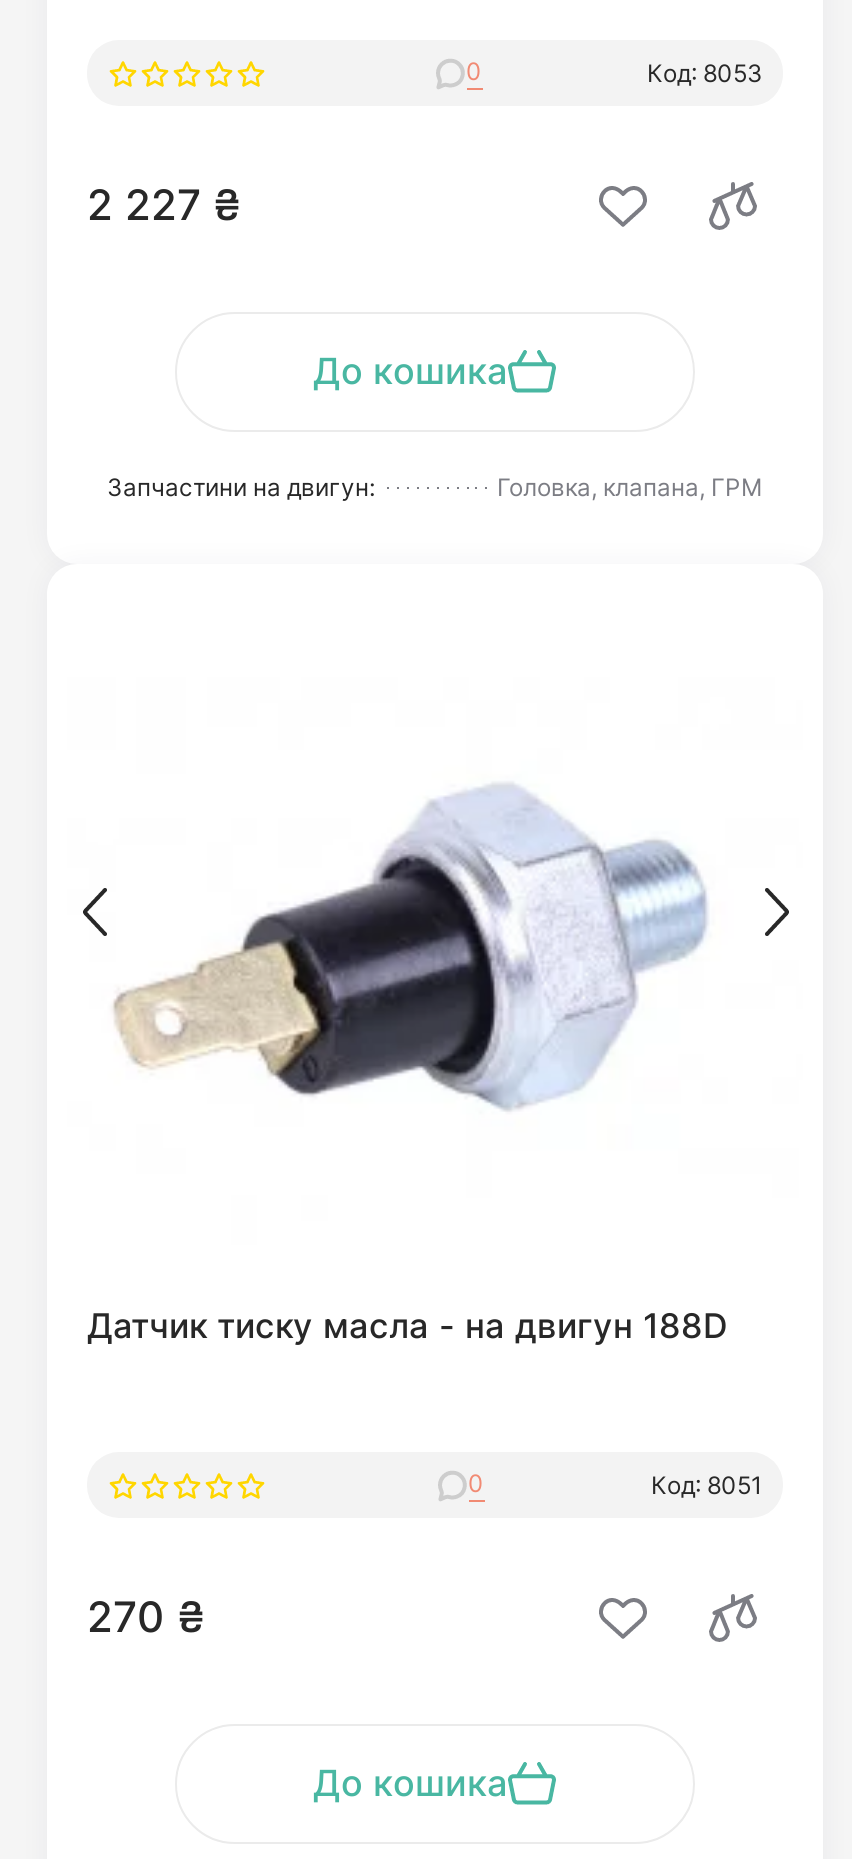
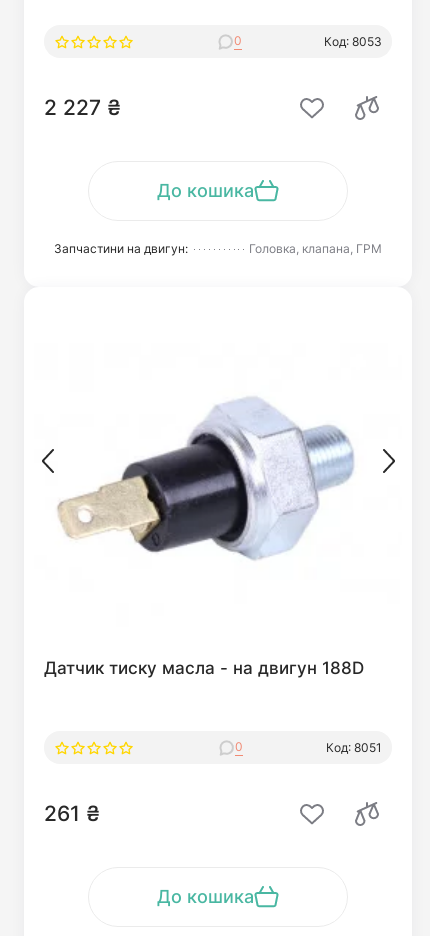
[87,1592,205,1642] 270 ₴ -> [44,801,100,826] 261 ₴

